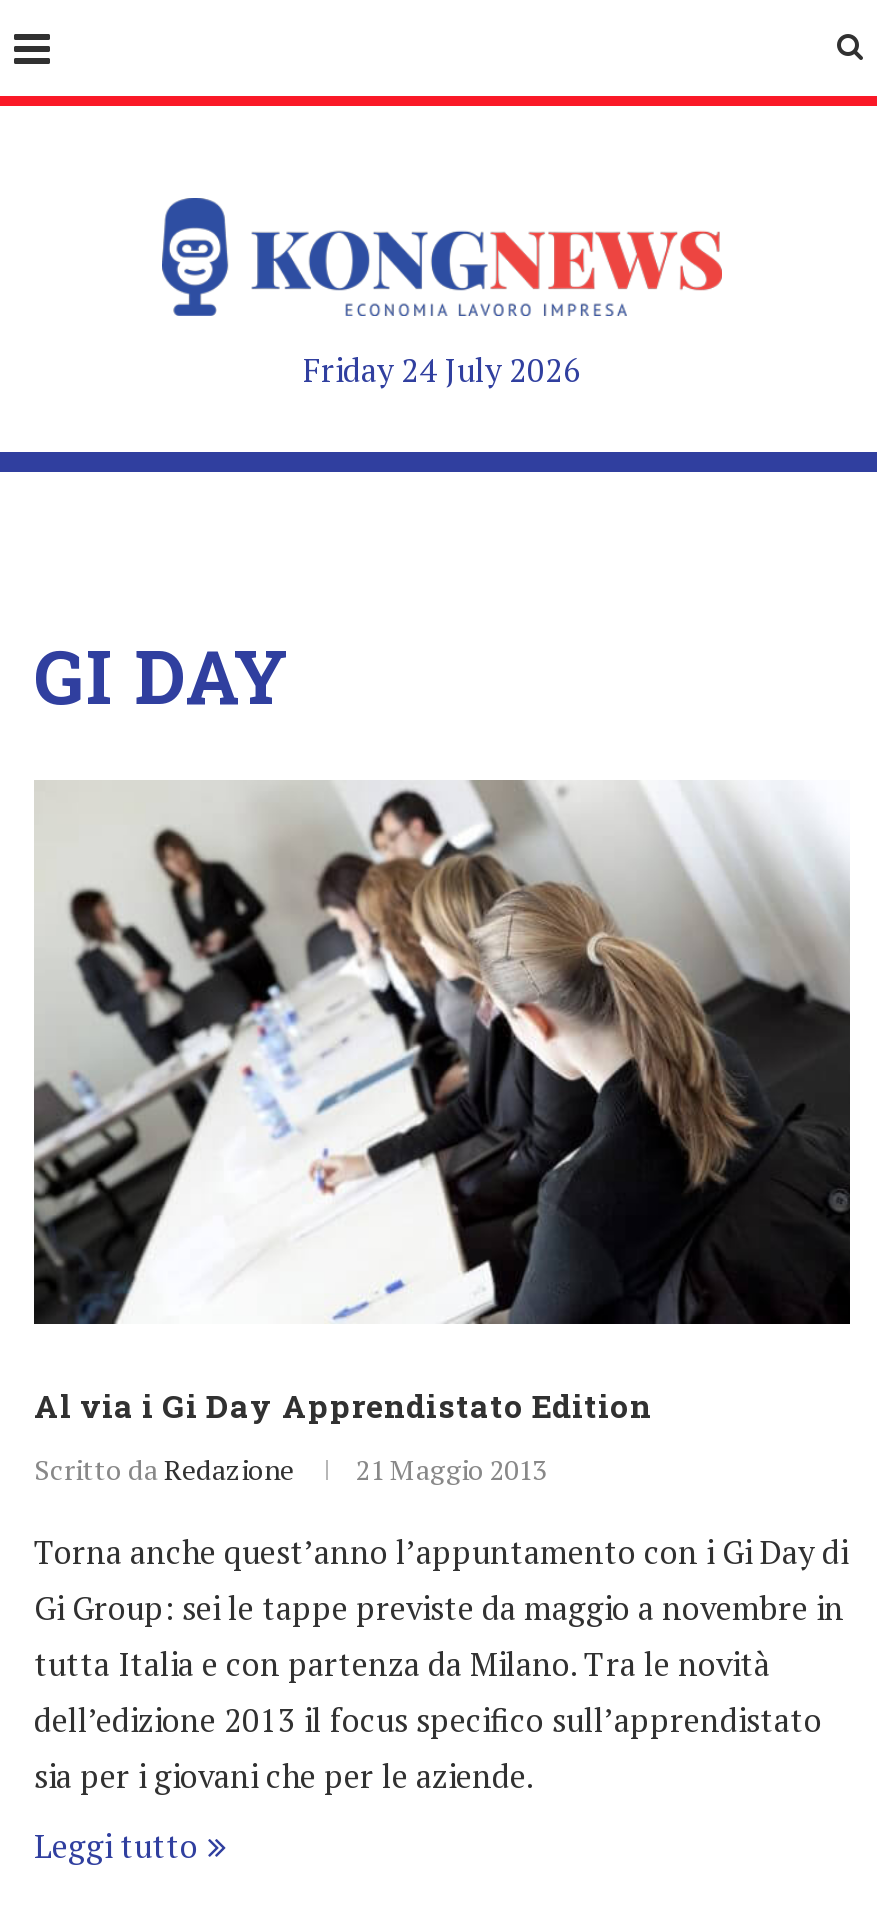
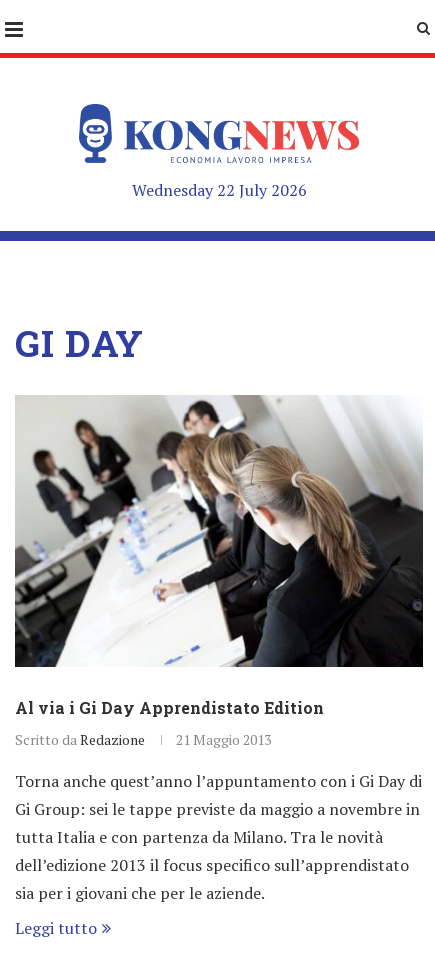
[303,348,581,392] Friday 24 July 2026 -> [131,179,306,201] Wednesday 22 July 2026

